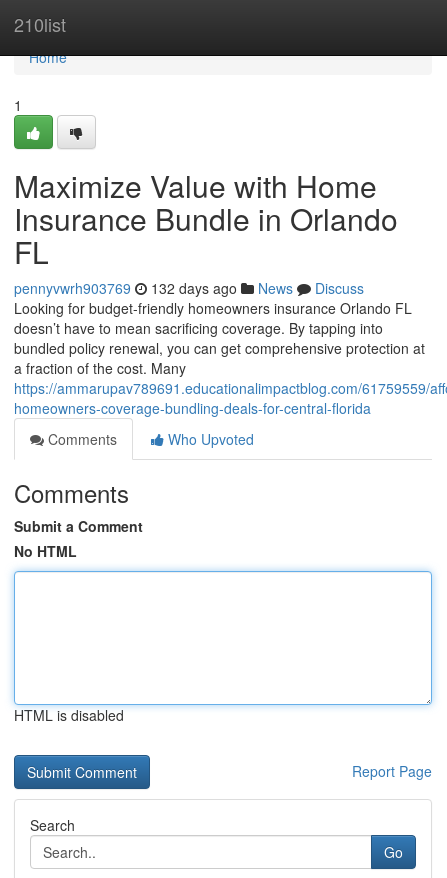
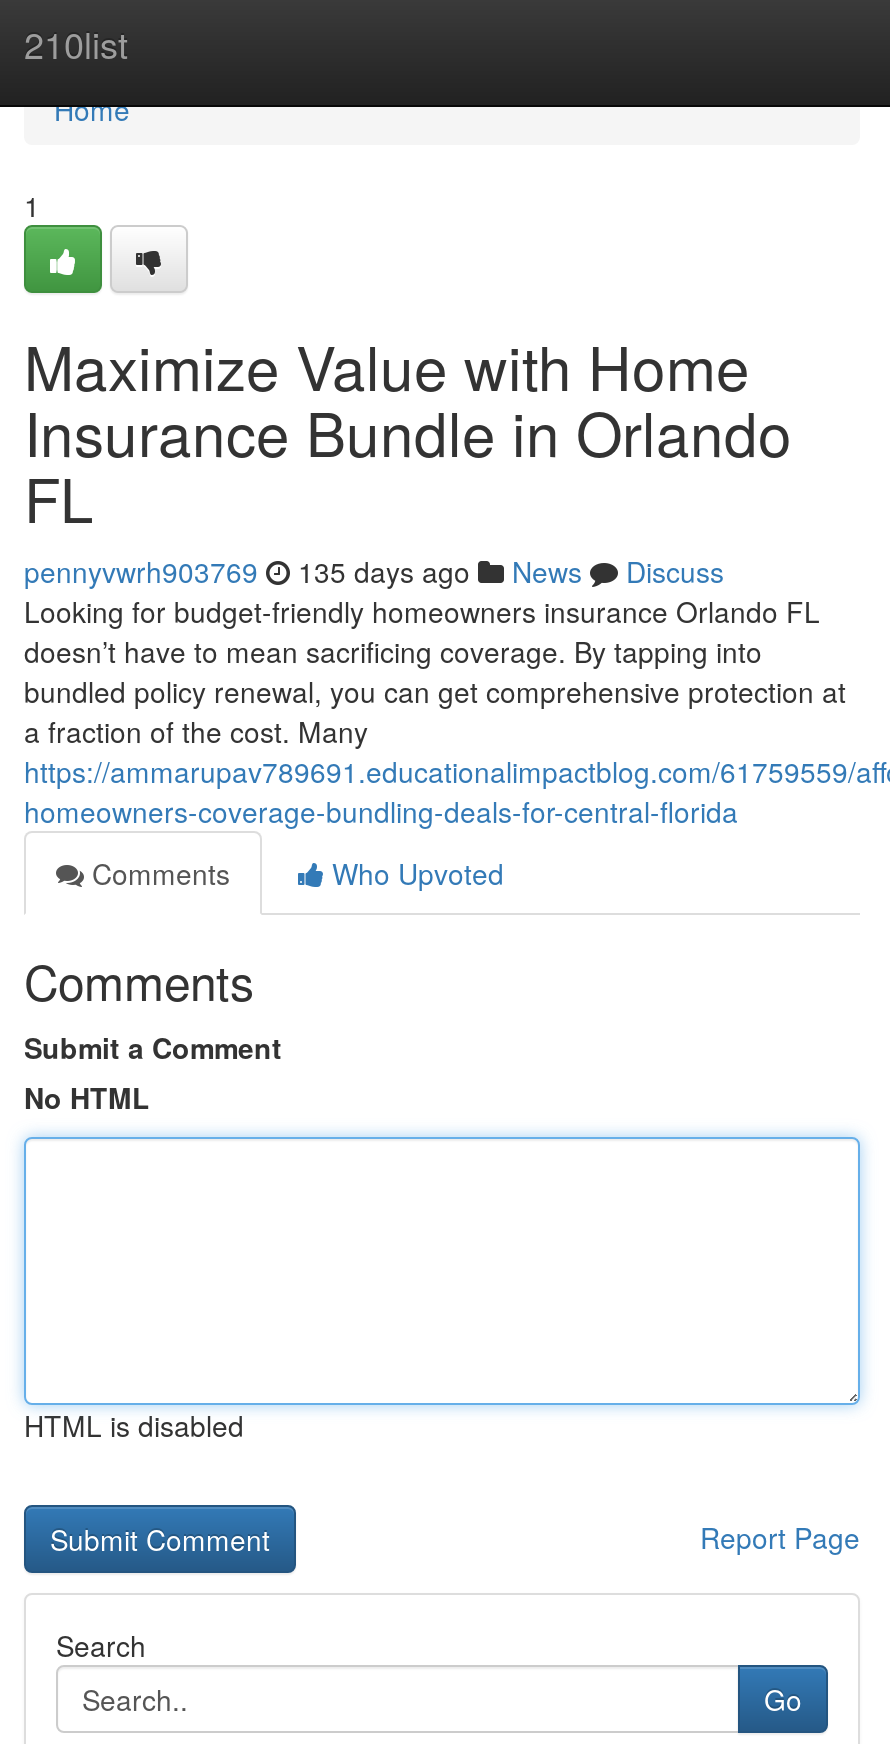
[14,278,364,298] pennyvwrh903769 132 days ago News Discuss -> [24,551,724,591] pennyvwrh903769 135 days ago News Discuss

